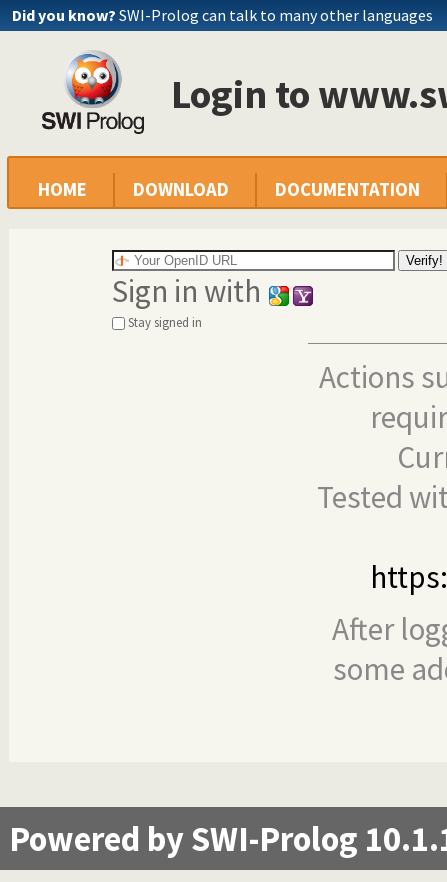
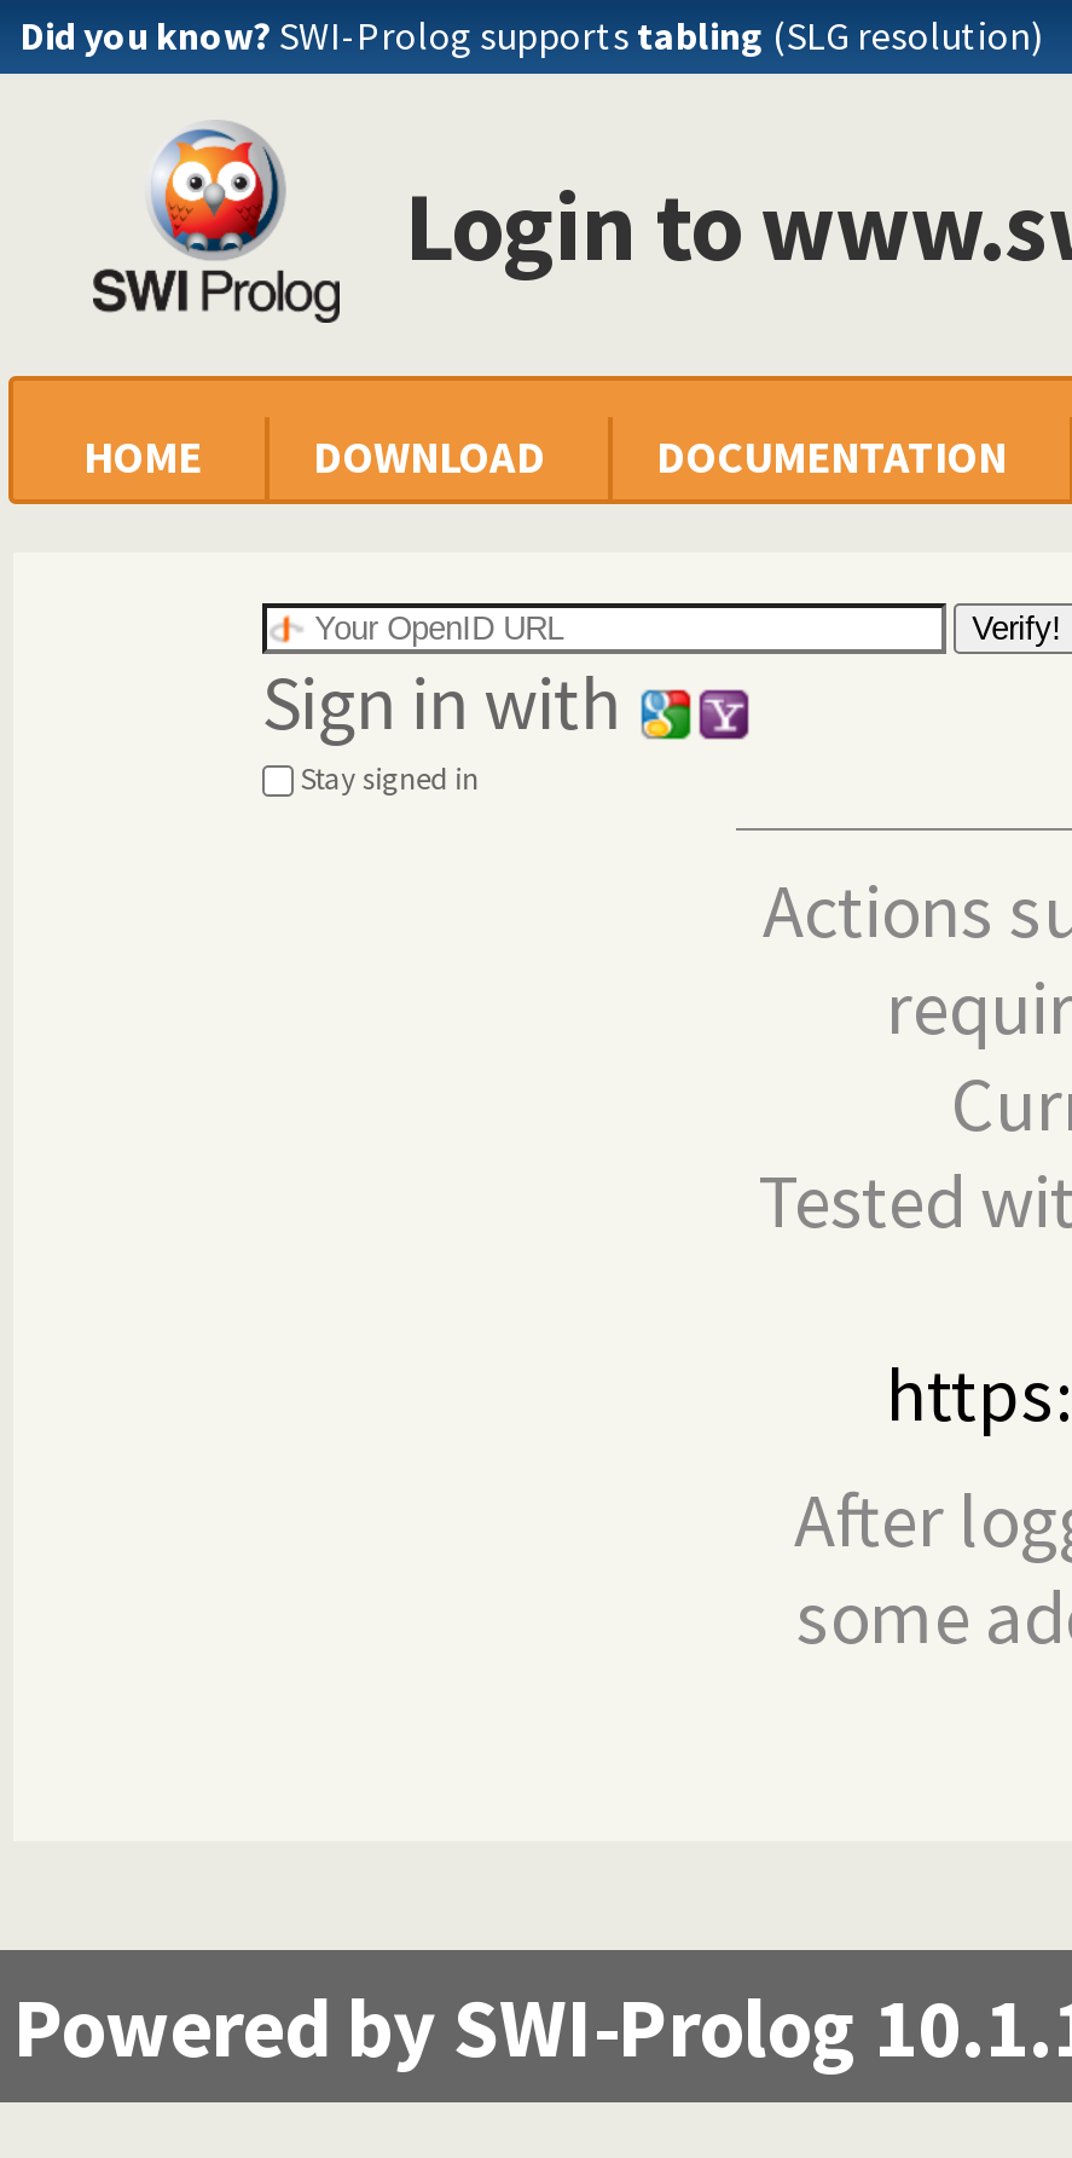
[12,5,433,25] Did you know? SWI-Prolog can talk to many other languages -> [21,11,1043,59] Did you know? SWI-Prolog supports tabling (SLG resolution)

